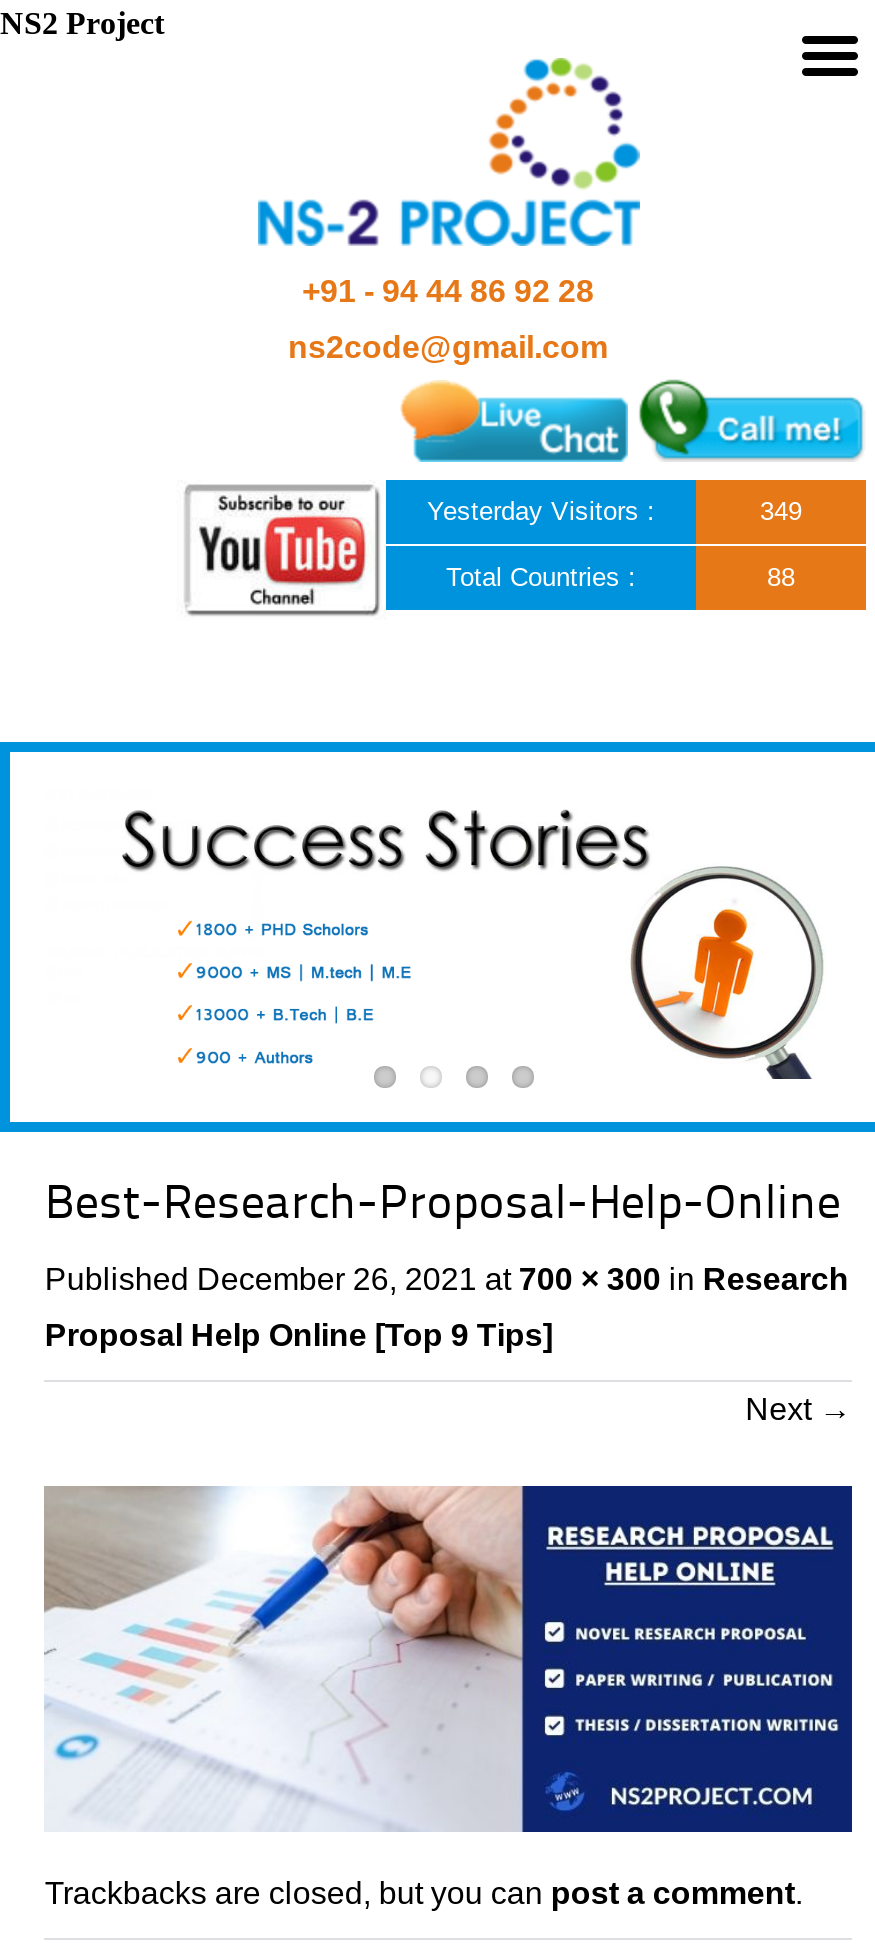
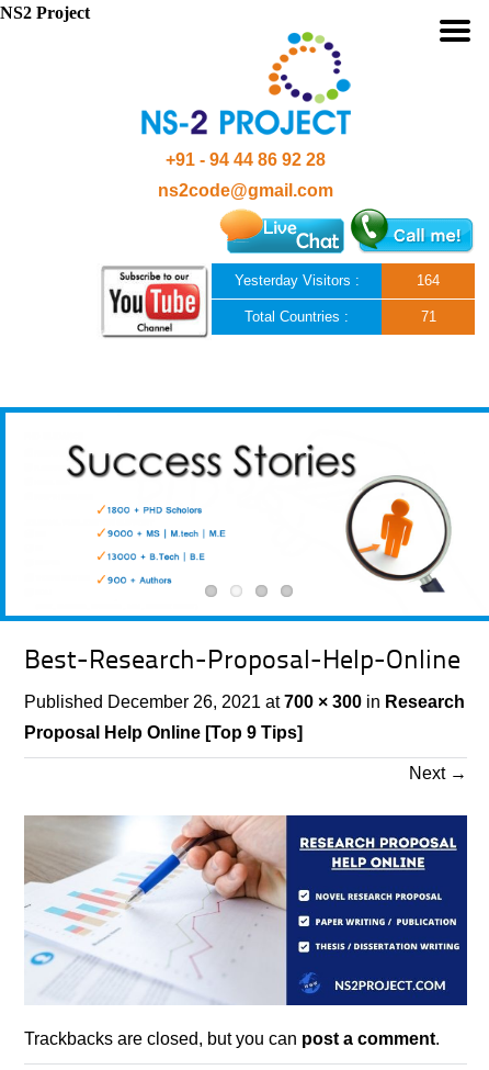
[760,497,802,527] 349 -> [417,273,440,289] 164
[767,563,795,593] 88 -> [420,309,436,325] 71

